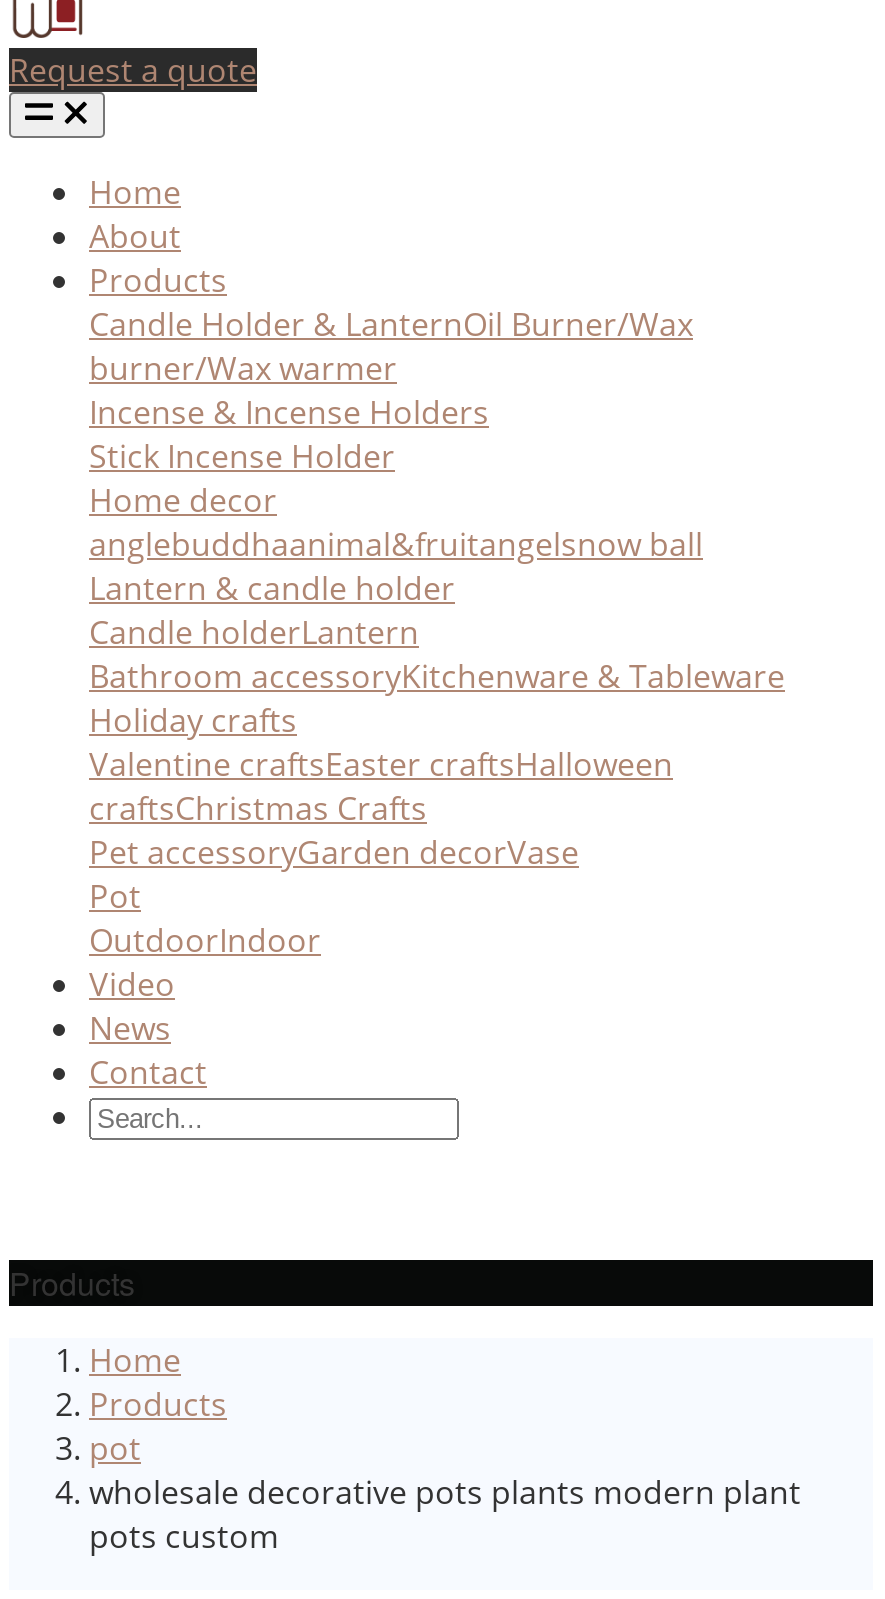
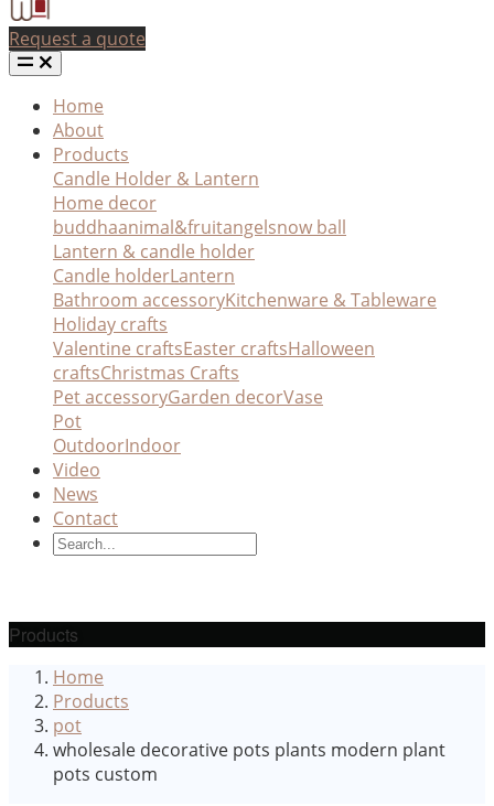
[89,303,693,479] Candle Holder & LanternOil Burner/Wax | burner/Wax warmer | Incense & Incense Holders | Stick Incense Holder -> [53,167,259,191] Candle Holder & Lantern
[89,523,703,567] anglebuddhaanimal&fruitangelsnow ball -> [53,215,346,240] buddhaanimal&fruitangelsnow ball

